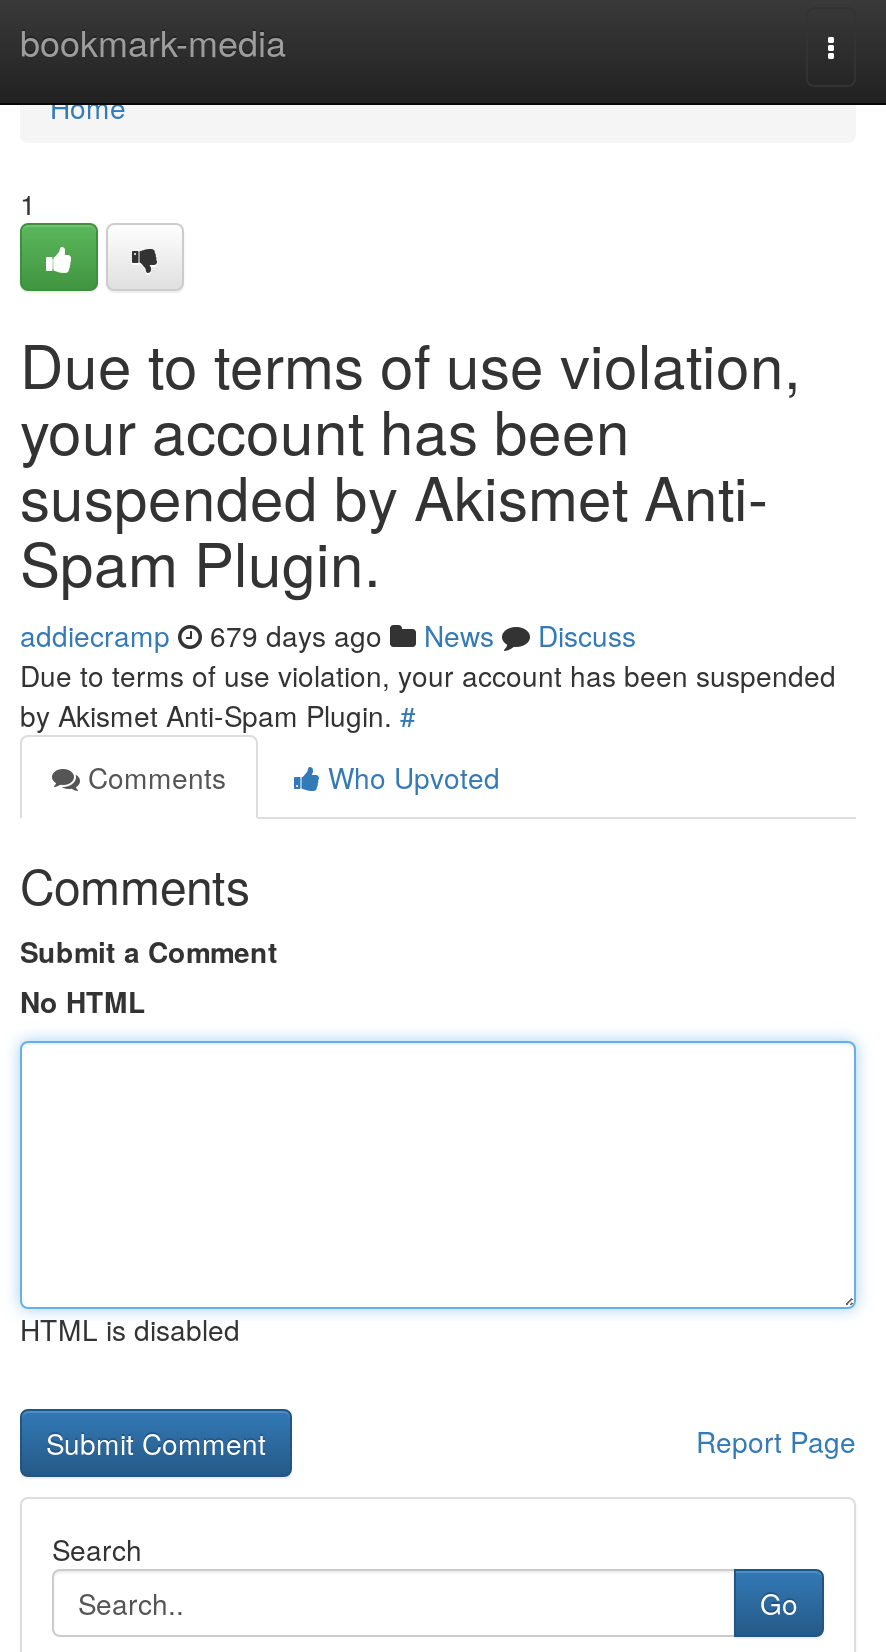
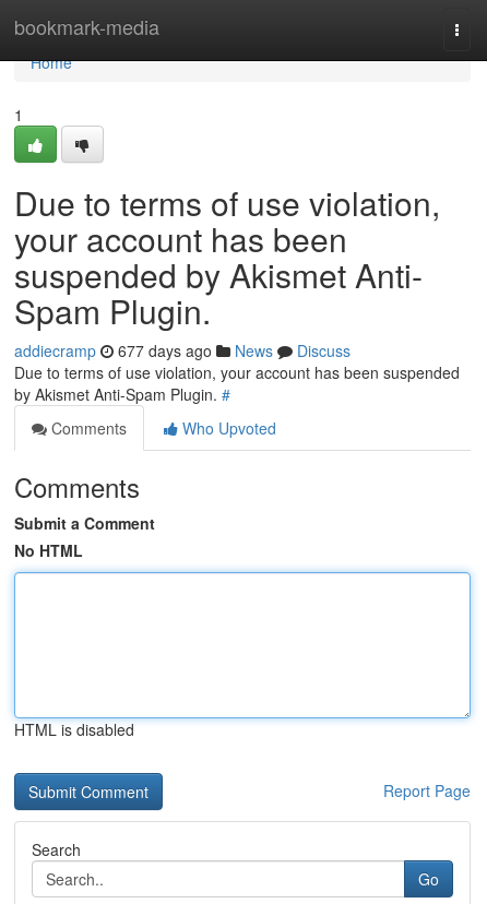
[20,615,636,655] addiecramp 679 days ago News Discuss -> [14,340,351,361] addiecramp 677 days ago News Discuss

